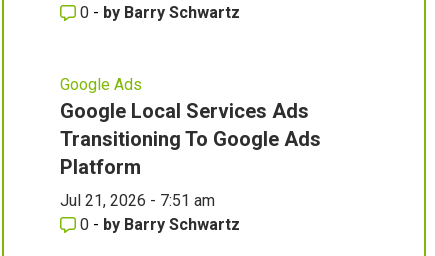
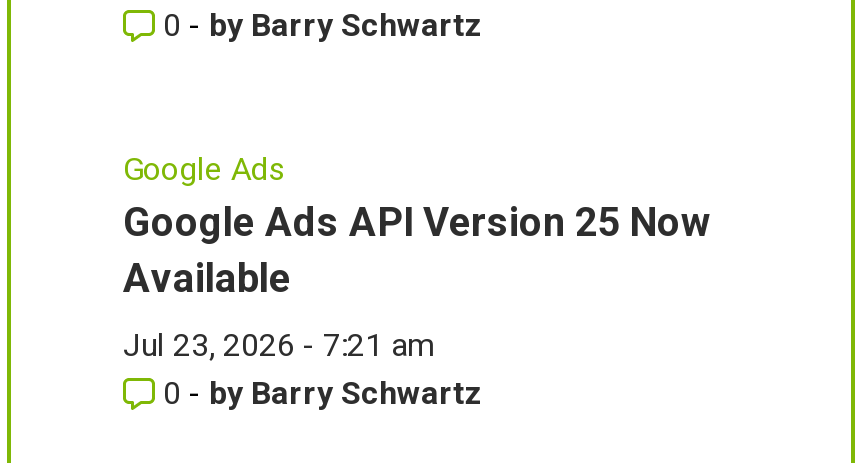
[60,99,321,179] Google Local Services Ads | Transitioning To Google Ads | Platform -> [123,198,711,302] Google Ads API Version 25 Now | Available
[60,191,215,210] Jul 21, 2026 - 7:51 am -> [123,326,433,364] Jul 23, 2026 - 7:21 am

